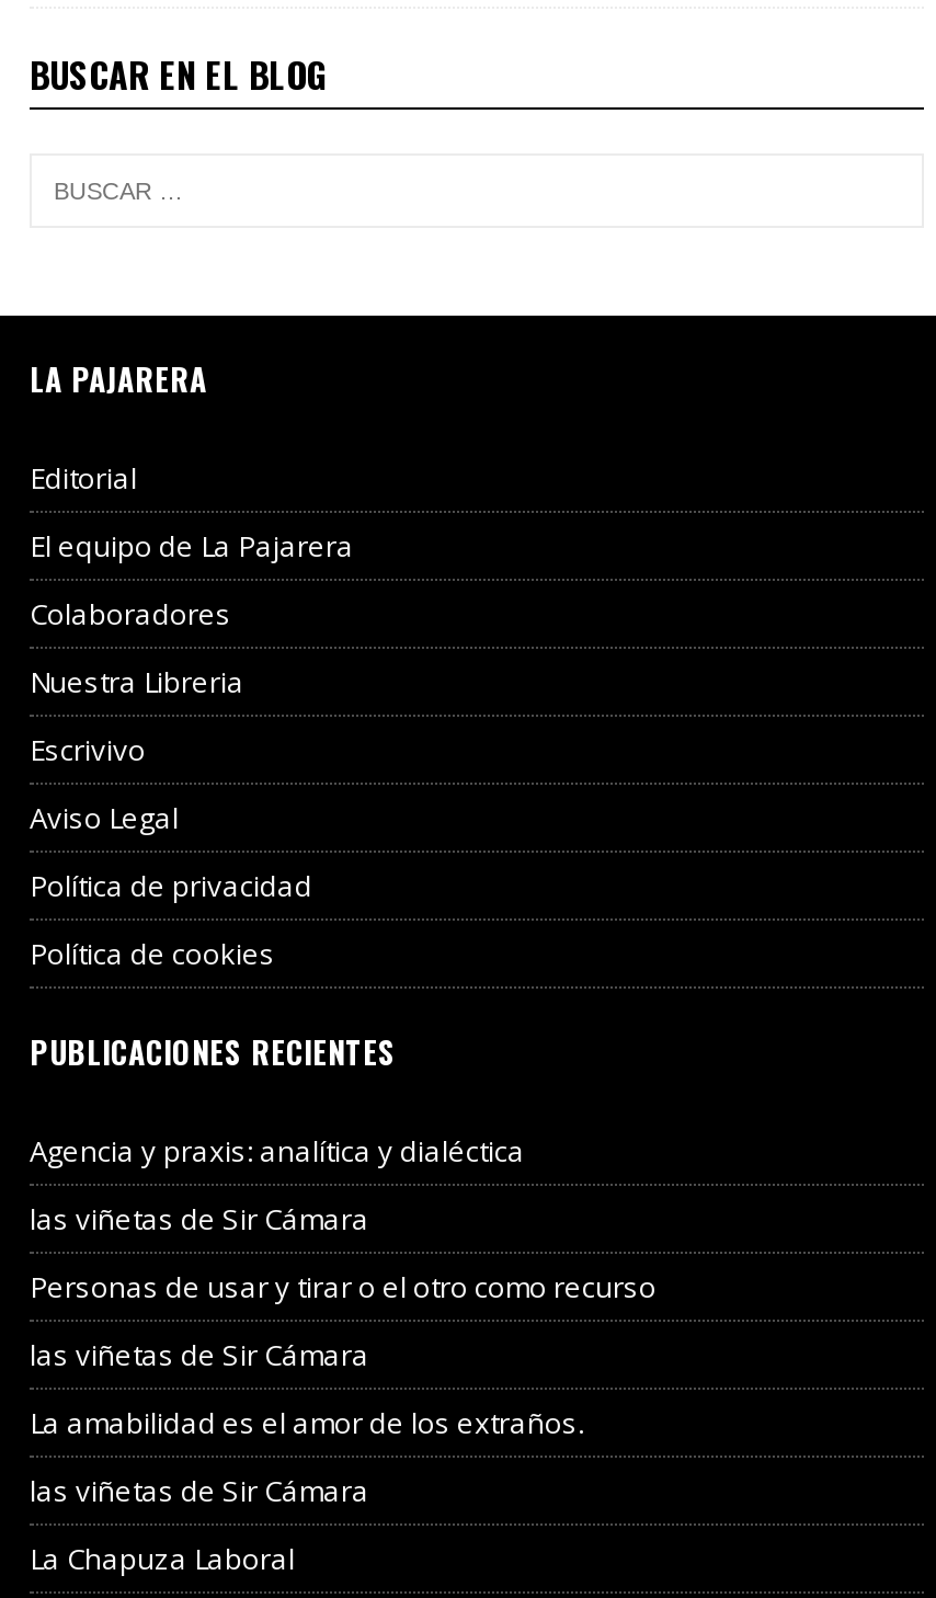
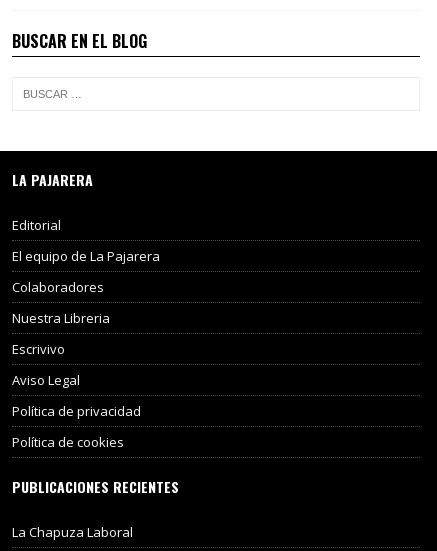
[30,1132,657,1511] Agencia y praxis: analítica y dialéctica | las viñetas de Sir Cámara | Personas de usar y tirar o el otro como recurso | las viñetas de Sir Cámara | La amabilidad es el amor de los extraños. | las viñetas de Sir Cámara -> none

